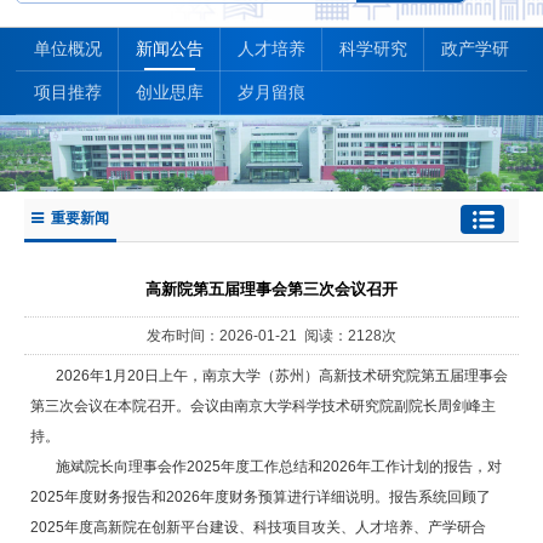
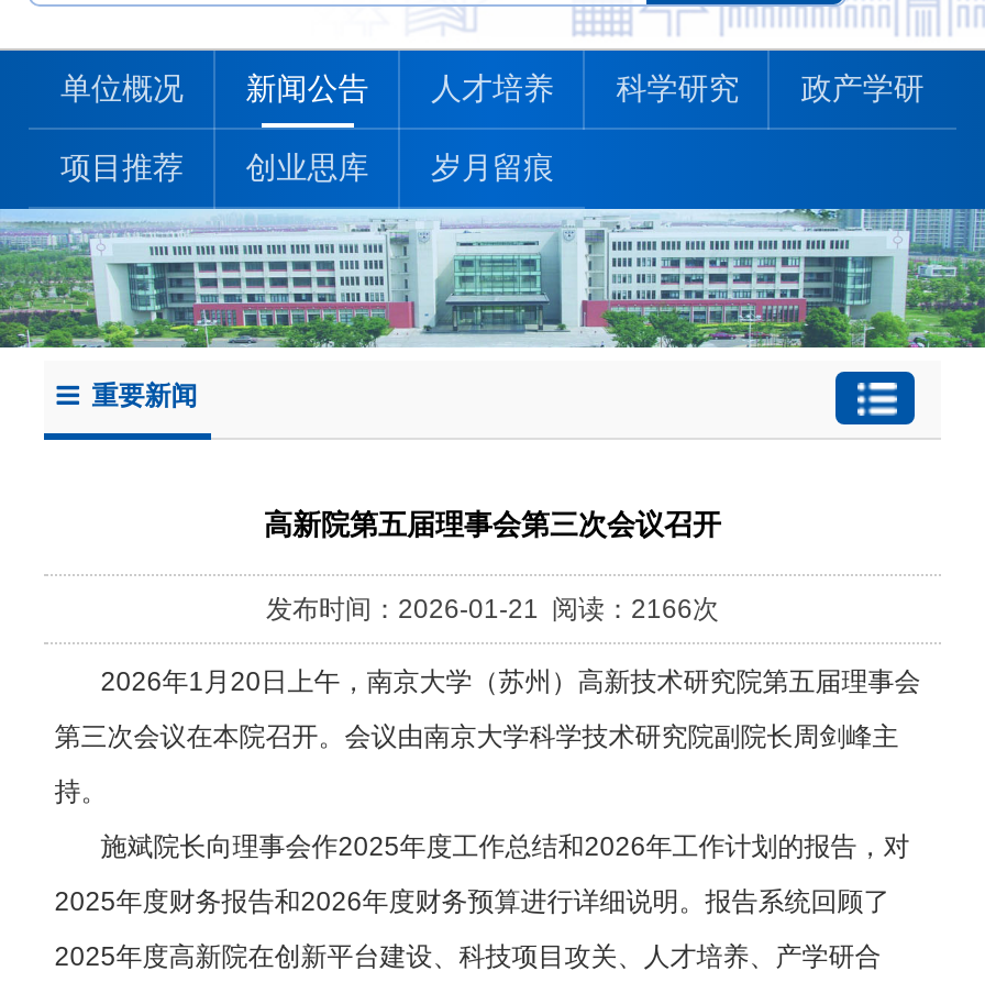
[147,327,396,344] 发布时间：2026-01-21 阅读：2128次 -> [266,593,719,624] 发布时间：2026-01-21 阅读：2166次

